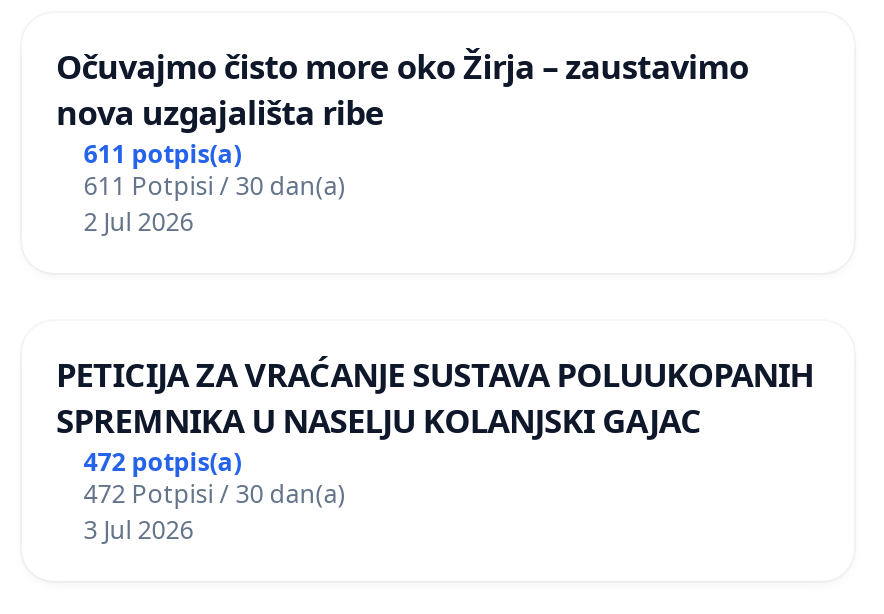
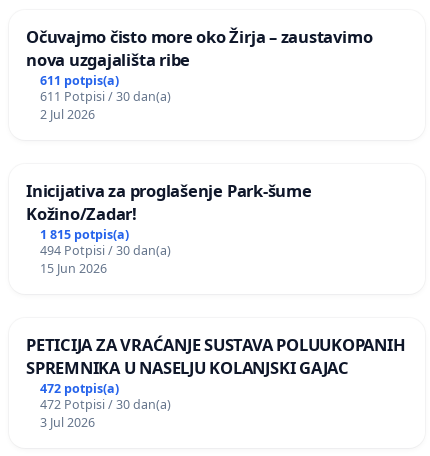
none -> [26,179,312,277] Inicijativa za proglašenje Park-šume | Kožino/Zadar! | 1 815 potpis(a) | 494 Potpisi / 30 dan(a) | 15 Jun 2026

